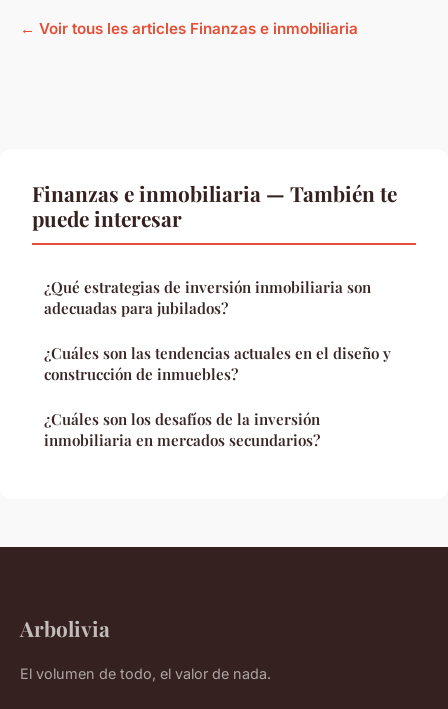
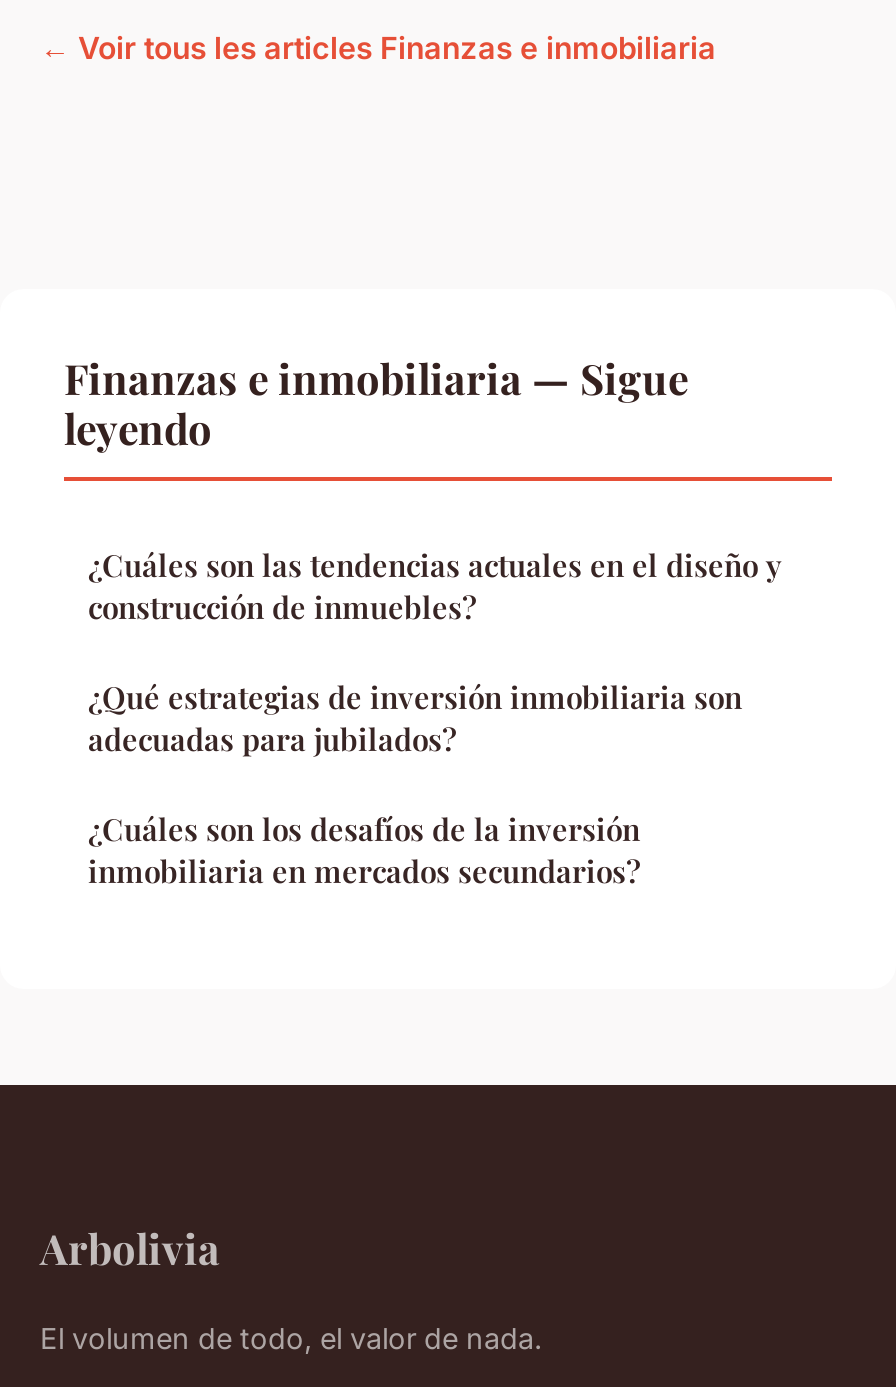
[32,179,397,232] Finanzas e inmobiliaria — También te | puede interesar -> [64,350,688,456] Finanzas e inmobiliaria — Sigue | leyendo
moved [44,277,371,318] -> [88,678,742,760]: ¿Qué estrategias de inversión inmobiliaria son | adecuadas para jubilados?
moved [44,343,391,384] -> [88,546,782,628]: ¿Cuáles son las tendencias actuales en el diseño y | construcción de inmuebles?

